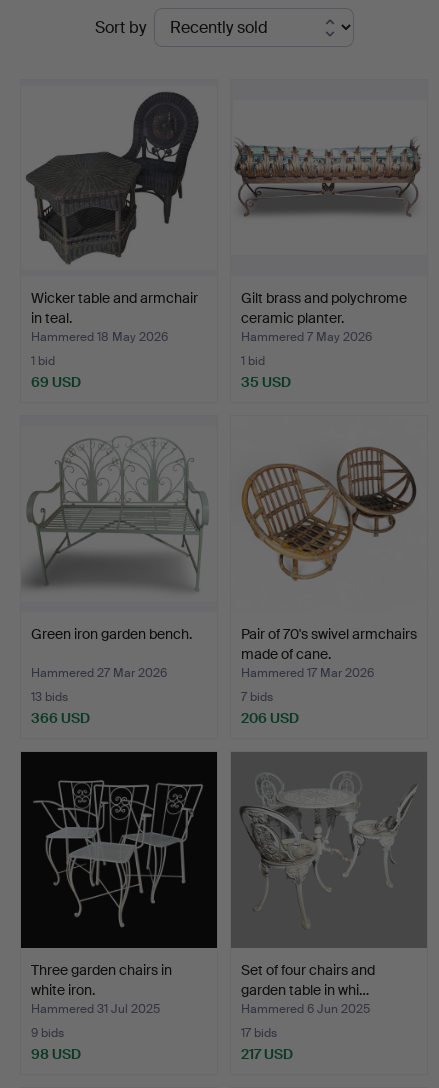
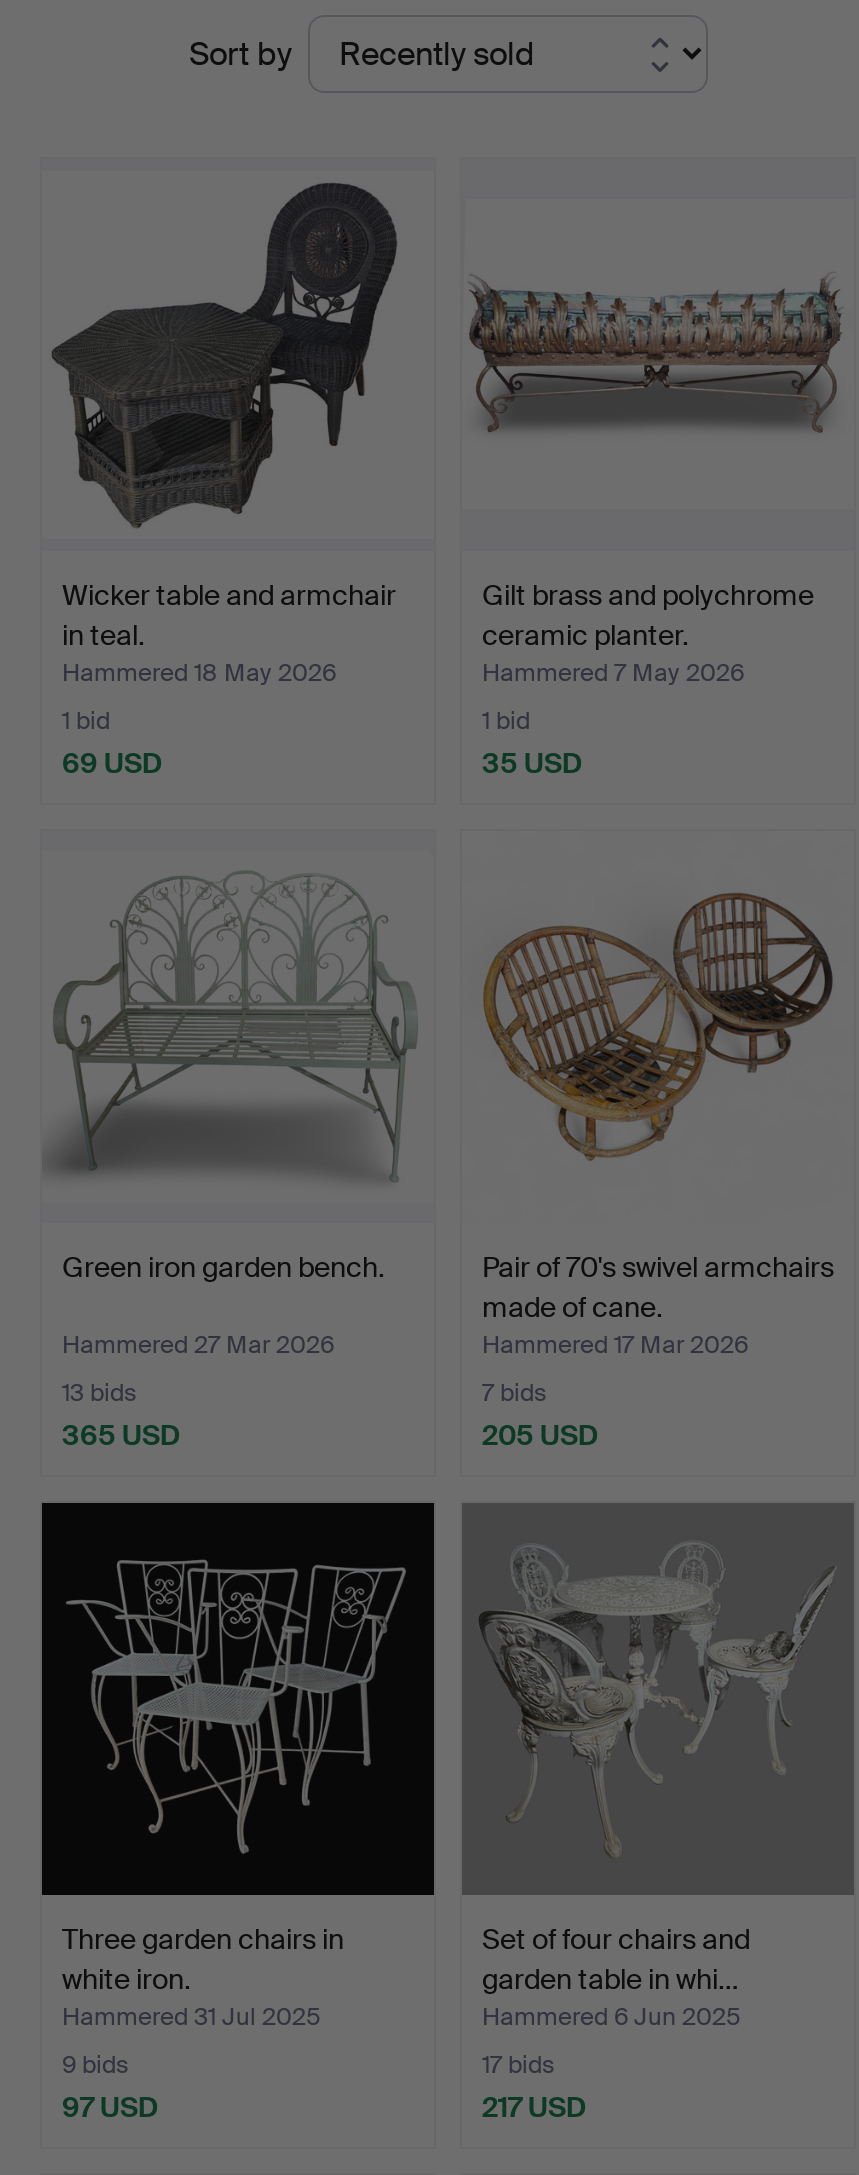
[31,709,90,727] 366 USD -> [62,1416,180,1452] 365 USD
[241,709,299,727] 206 USD -> [482,1416,598,1452] 205 USD
[31,1045,81,1063] 98 USD -> [62,2089,158,2125] 97 USD

